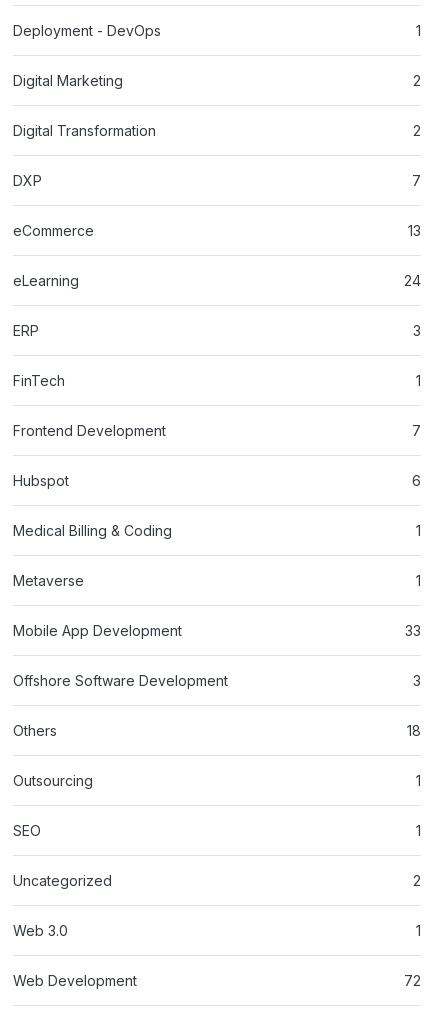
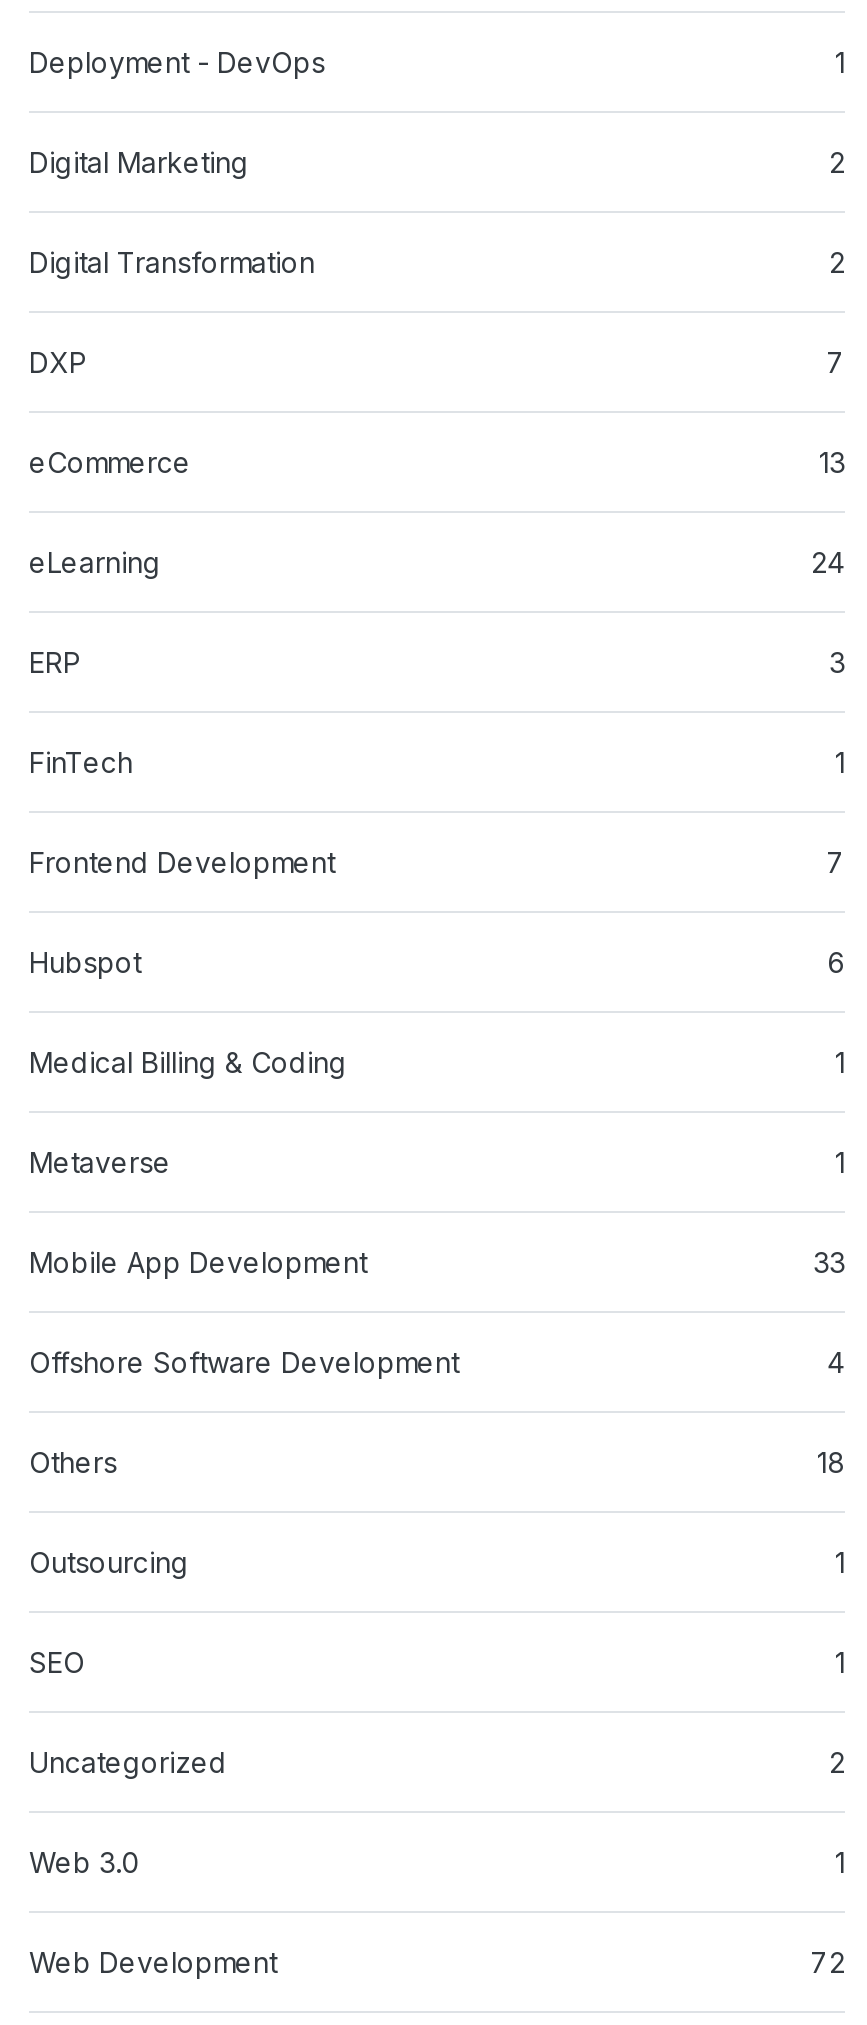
[413,672,421,689] 3 -> [827,1345,845,1379] 4

